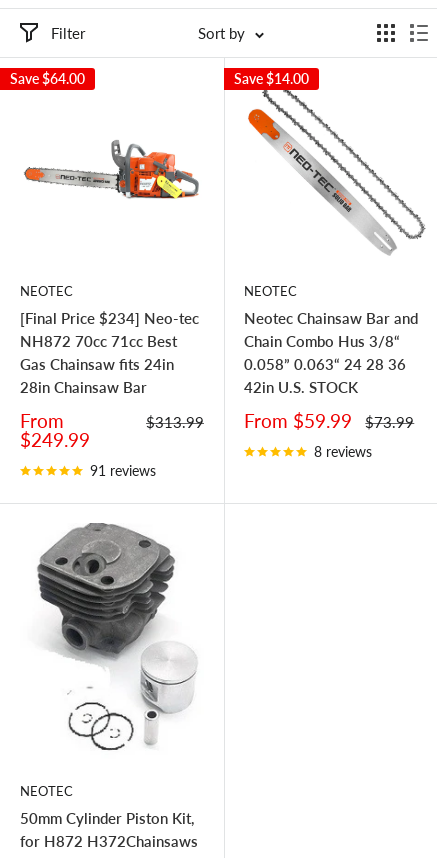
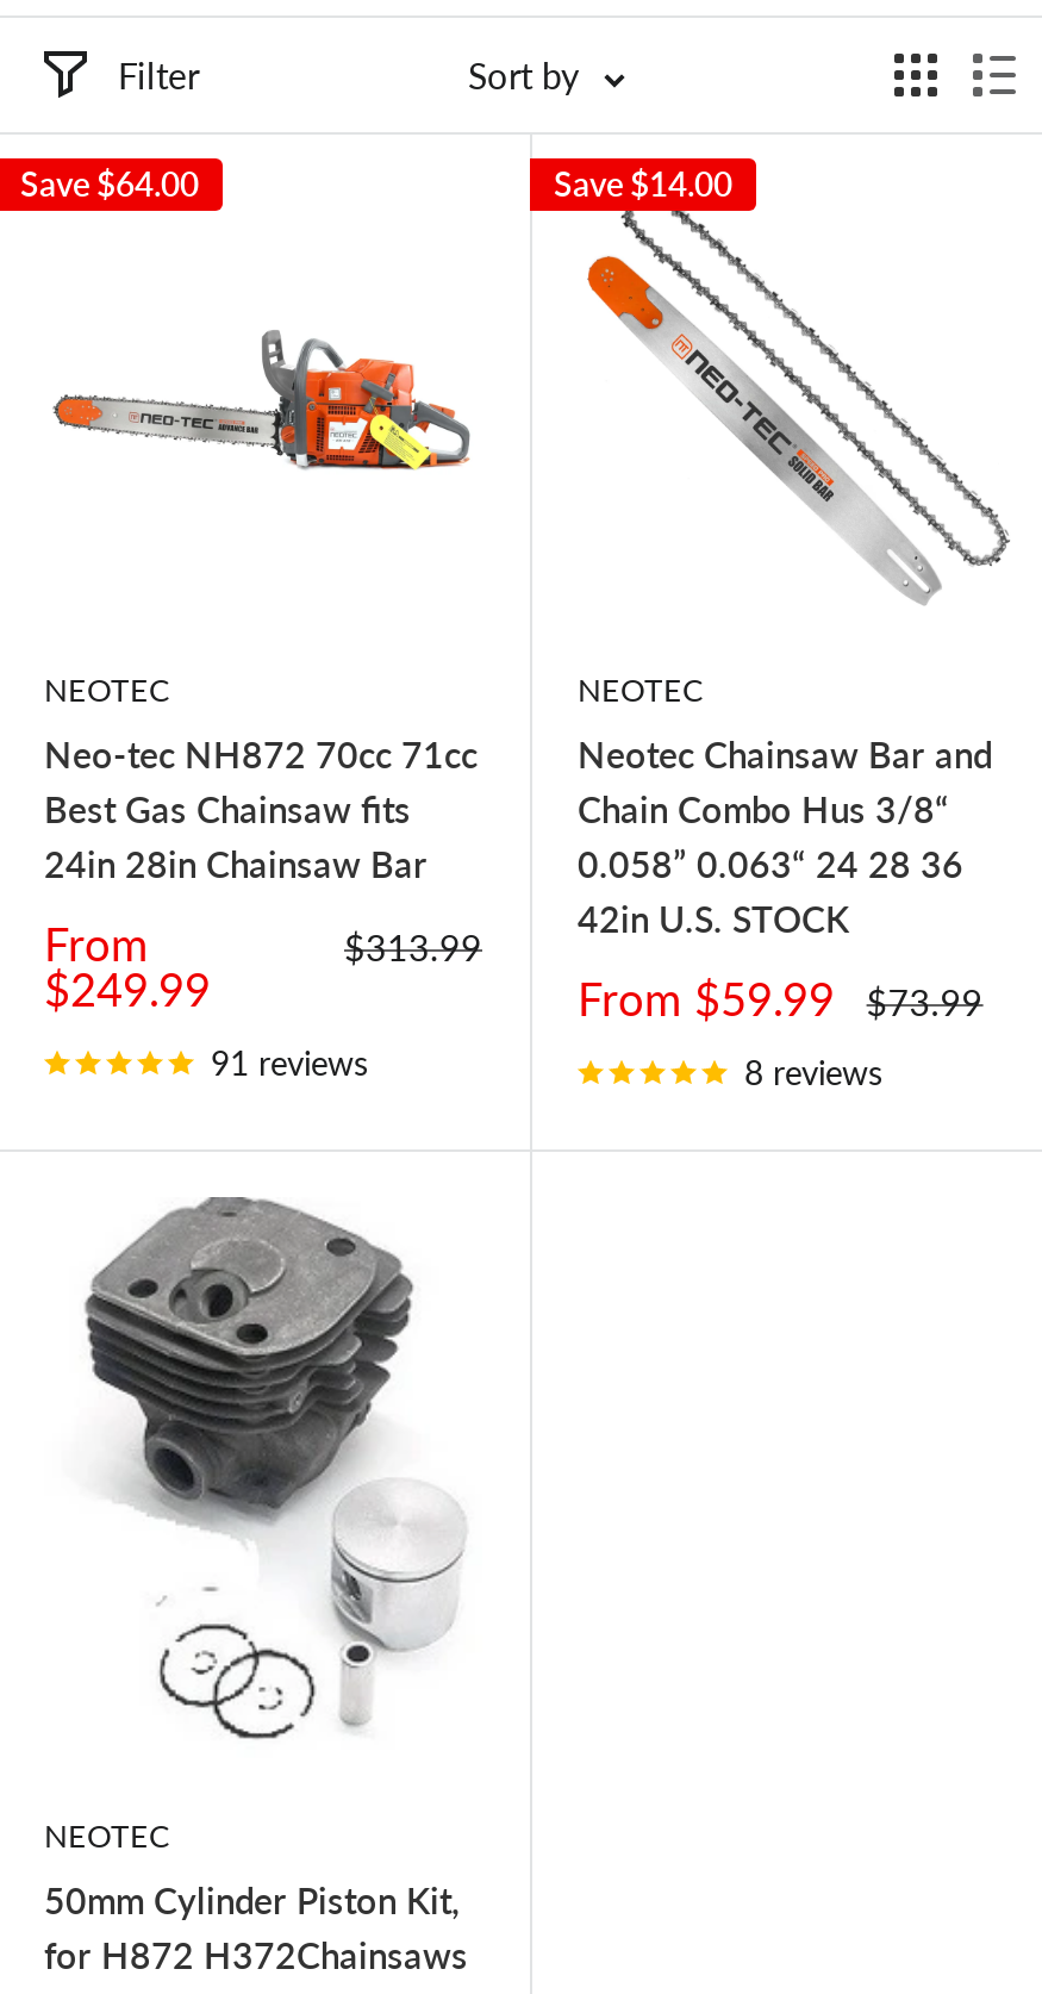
[20,309,199,396] [Final Price $234] Neo-tec | NH872 70cc 71cc Best | Gas Chainsaw fits 24in | 28in Chainsaw Bar -> [44,733,478,885] Neo-tec NH872 70cc 71cc | Best Gas Chainsaw fits | 24in 28in Chainsaw Bar

